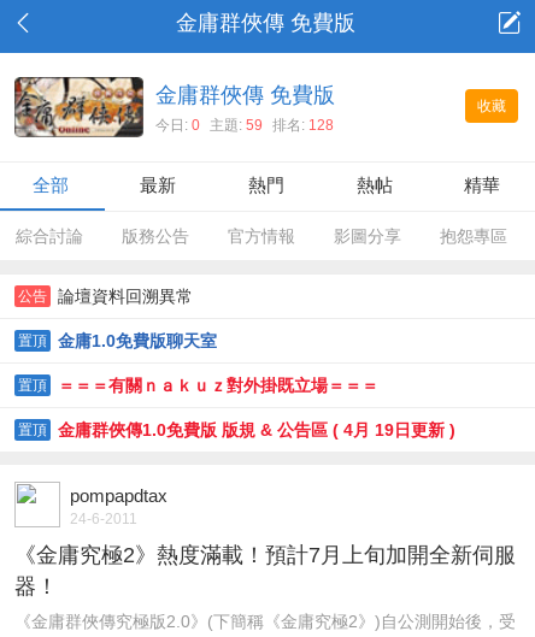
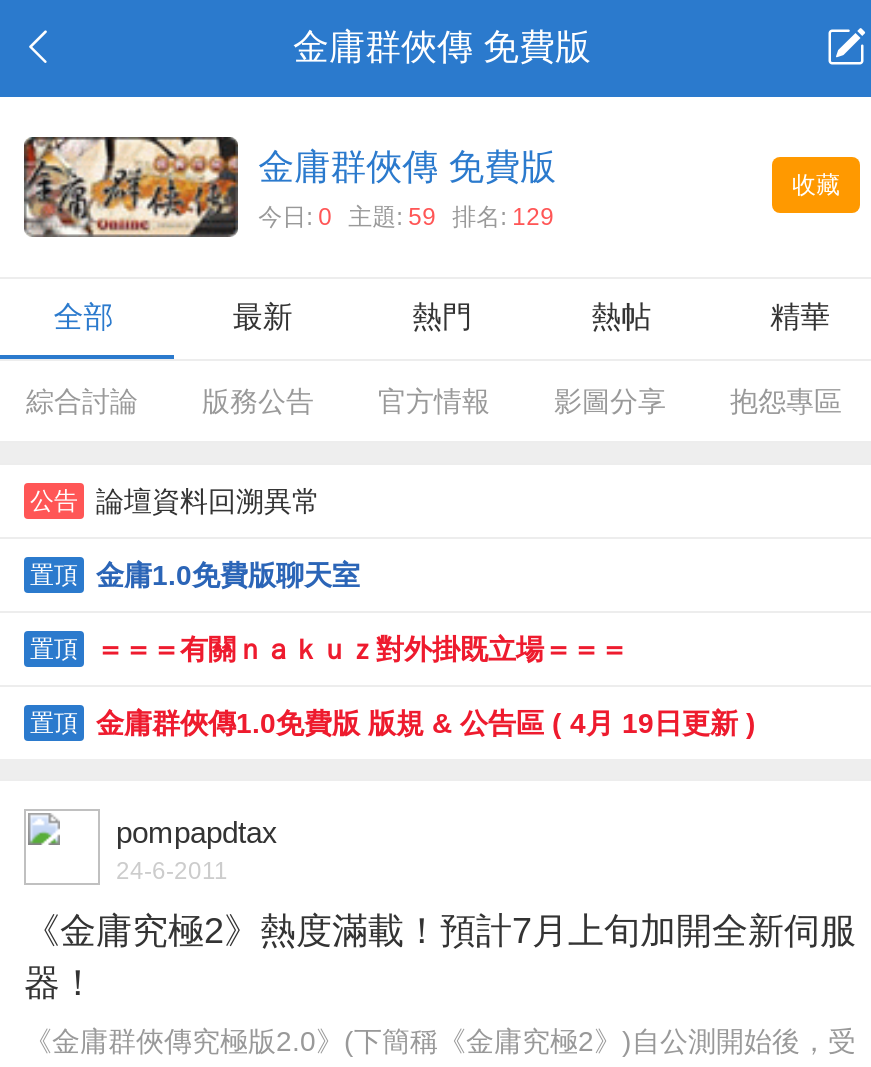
[156,117,334,134] 今日: 0 主題: 59 排名: 128 -> [258,203,554,231] 今日: 0 主題: 59 排名: 129

